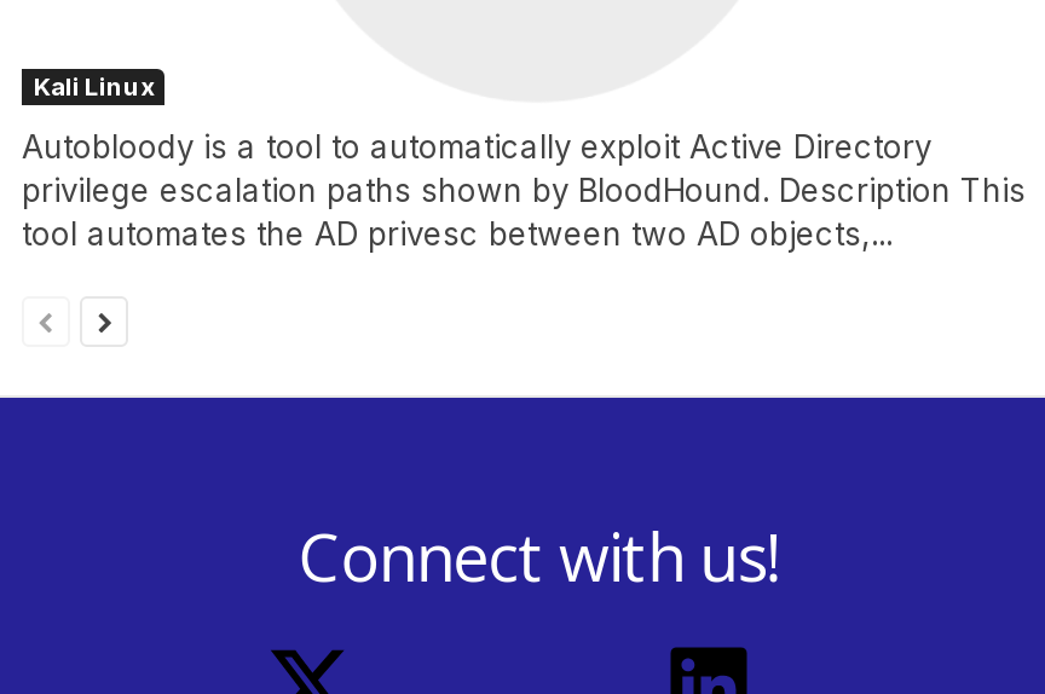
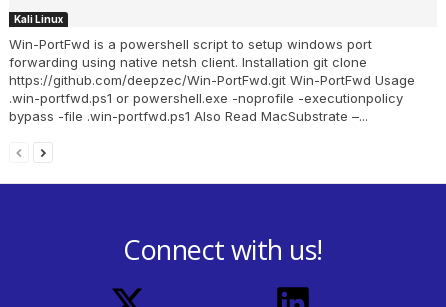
[22,126,1026,252] Autobloody is a tool to automatically exploit Active Directory | privilege escalation paths shown by BloodHound. Description This | tool automates the AD privesc between two AD objects,... -> [9,36,415,124] Win-PortFwd is a powershell script to setup windows port | forwarding using native netsh client. Installation git clone | https://github.com/deepzec/Win-PortFwd.git Win-PortFwd Usage | .win-portfwd.ps1 or powershell.exe -noprofile -executionpolicy | bypass -file .win-portfwd.ps1 Also Read MacSubstrate –...

